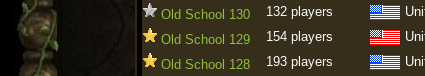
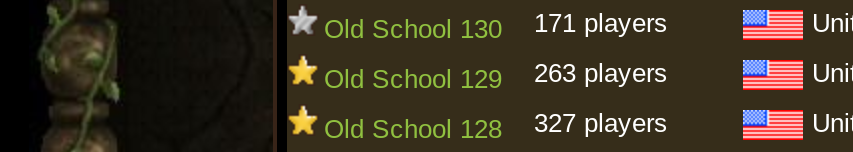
[160,4,332,22] Old School 130 132 players -> [324,8,668,44] Old School 130 171 players
[160,29,332,47] Old School 129 154 players -> [324,58,668,94] Old School 129 263 players
[160,54,332,72] Old School 128 193 players -> [324,108,668,144] Old School 128 327 players

